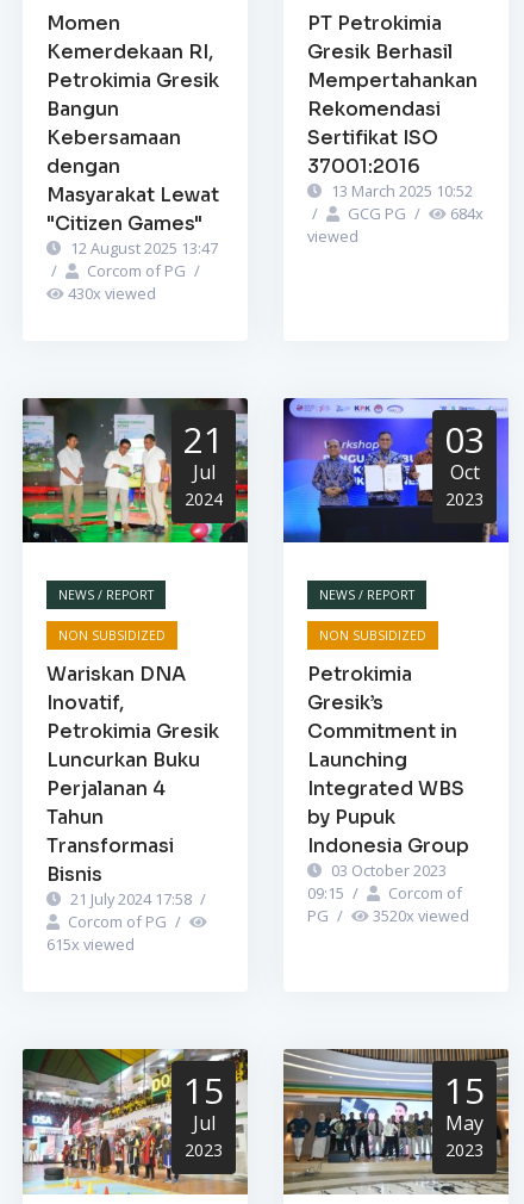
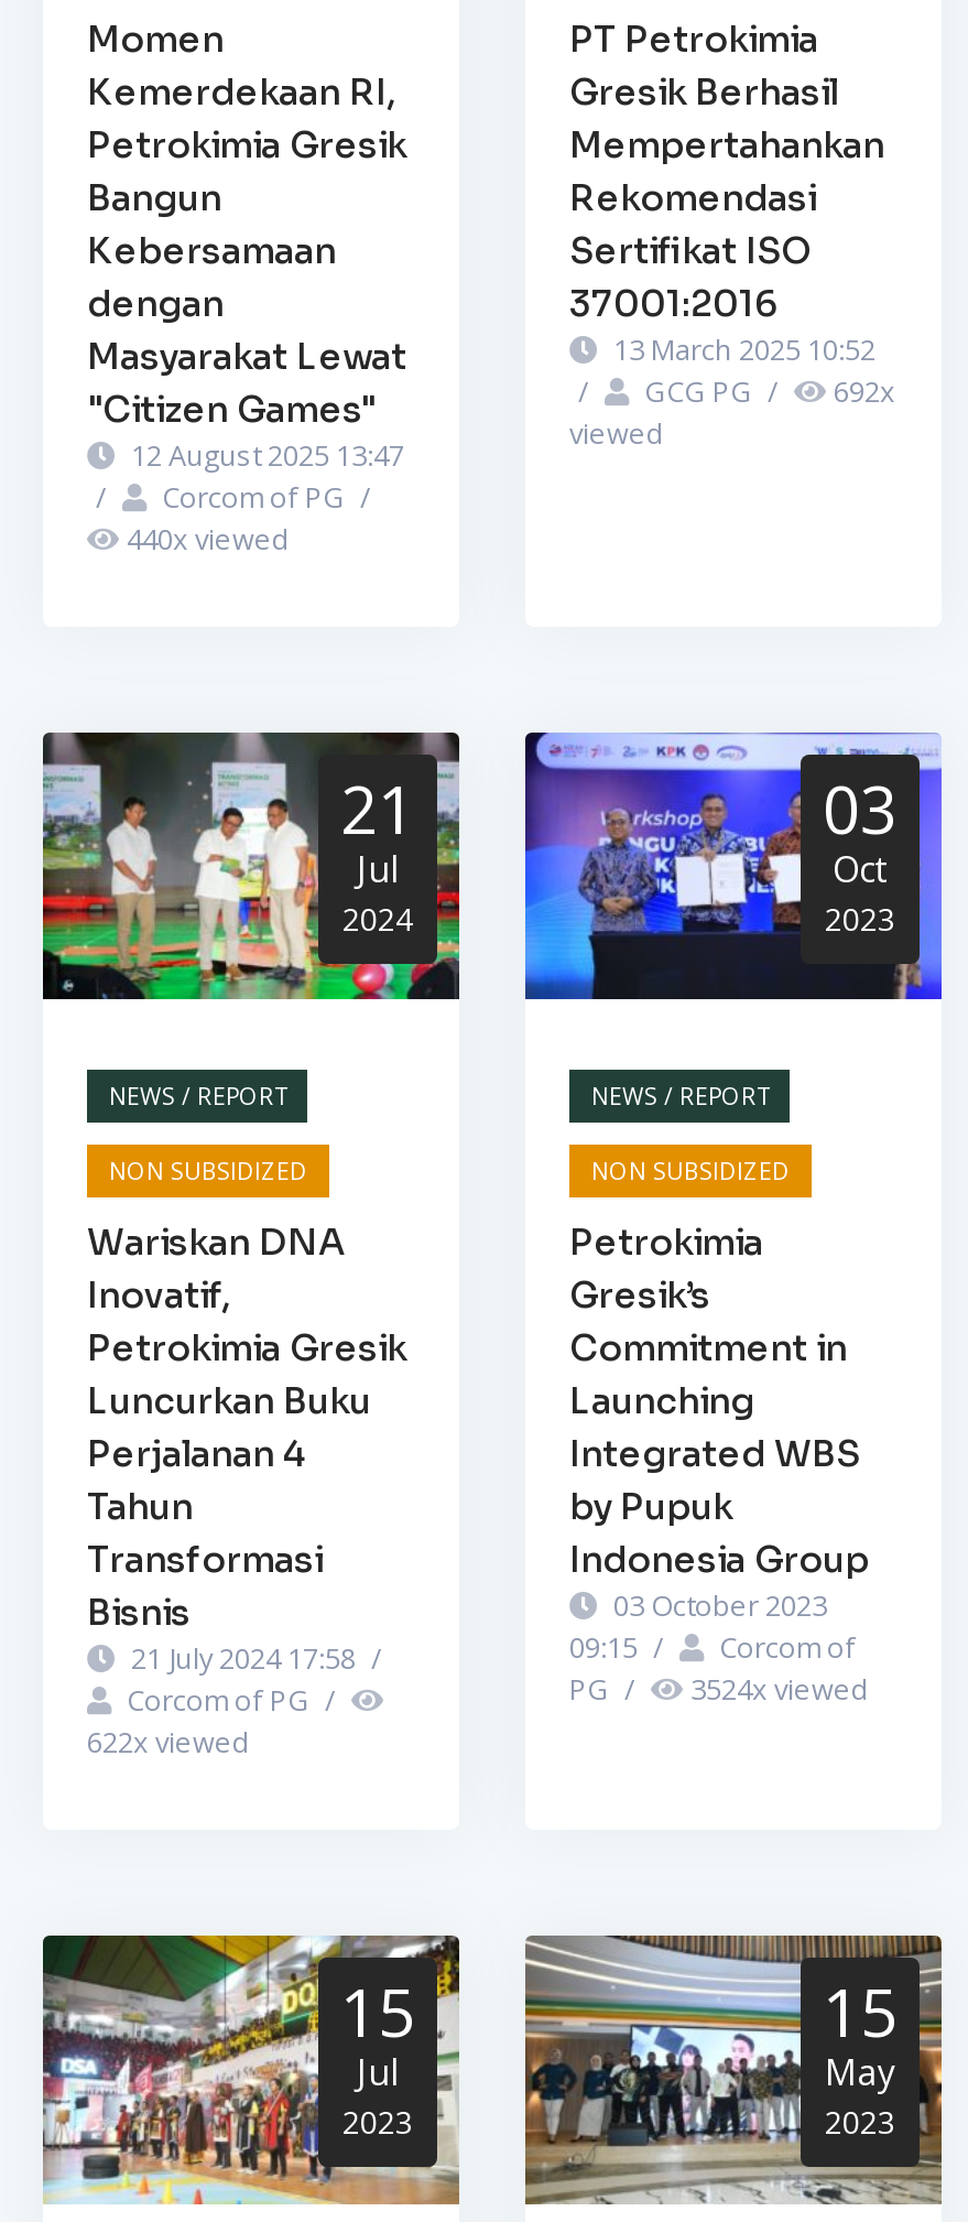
[450,202,484,224] 684x -> [834,370,895,410] 692x
[68,282,156,303] 430x viewed -> [127,518,290,557] 440x viewed
[307,905,469,926] PG / 3520x viewed -> [569,1669,869,1709] PG / 3524x viewed
[46,933,135,955] 615x viewed -> [87,1722,250,1762] 622x viewed

